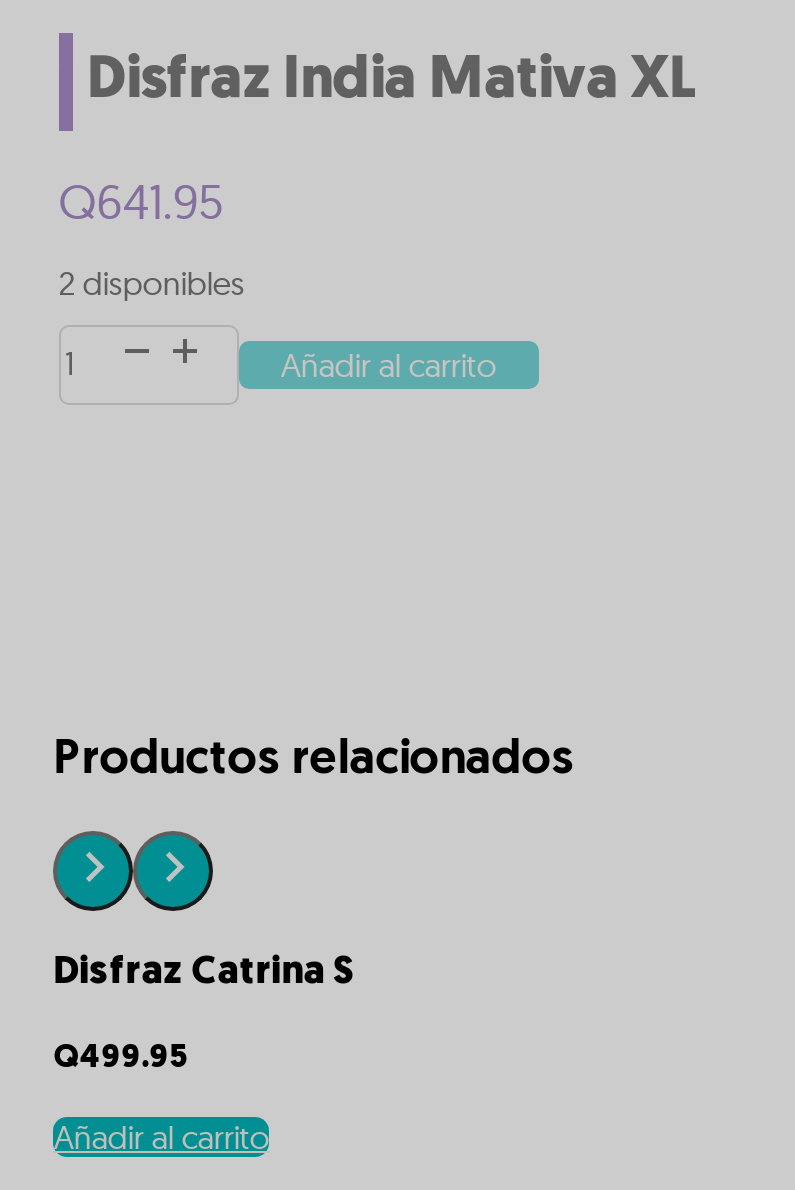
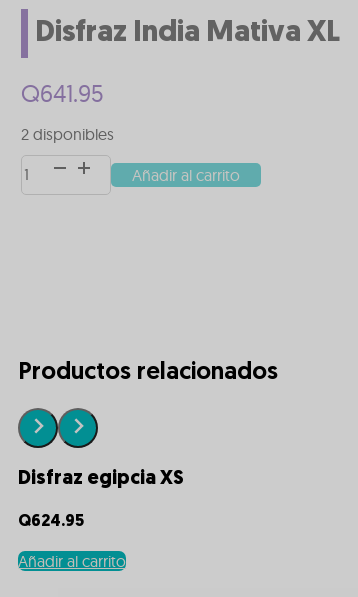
[53,952,355,992] Disfraz Catrina S -> [18,469,184,489] Disfraz egipcia XS
[53,1042,187,1074] Q499.95 -> [18,513,84,529] Q624.95

